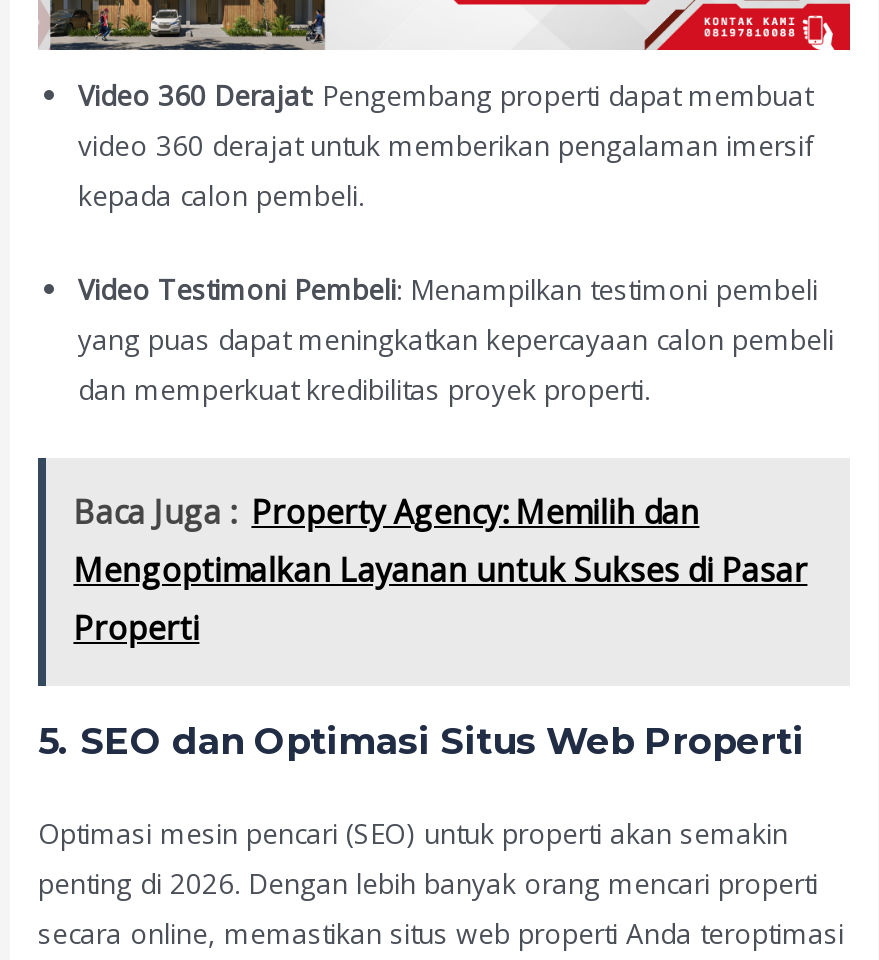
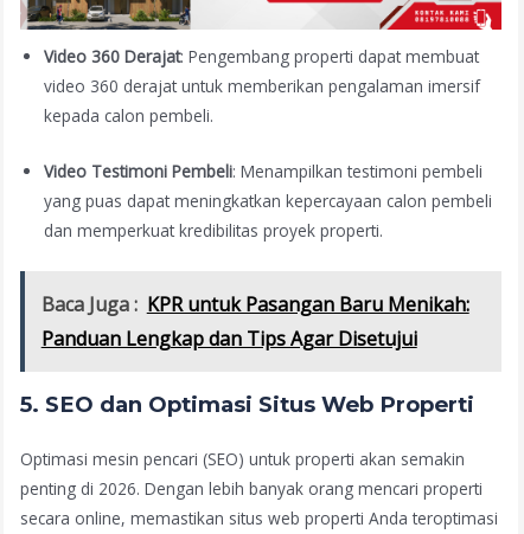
[73,491,807,651] Baca Juga : Property Agency: Memilih dan | Mengoptimalkan Layanan untuk Sukses di Pasar | Properti -> [41,291,469,351] Baca Juga : KPR untuk Pasangan Baru Menikah: | Panduan Lengkap dan Tips Agar Disetujui

